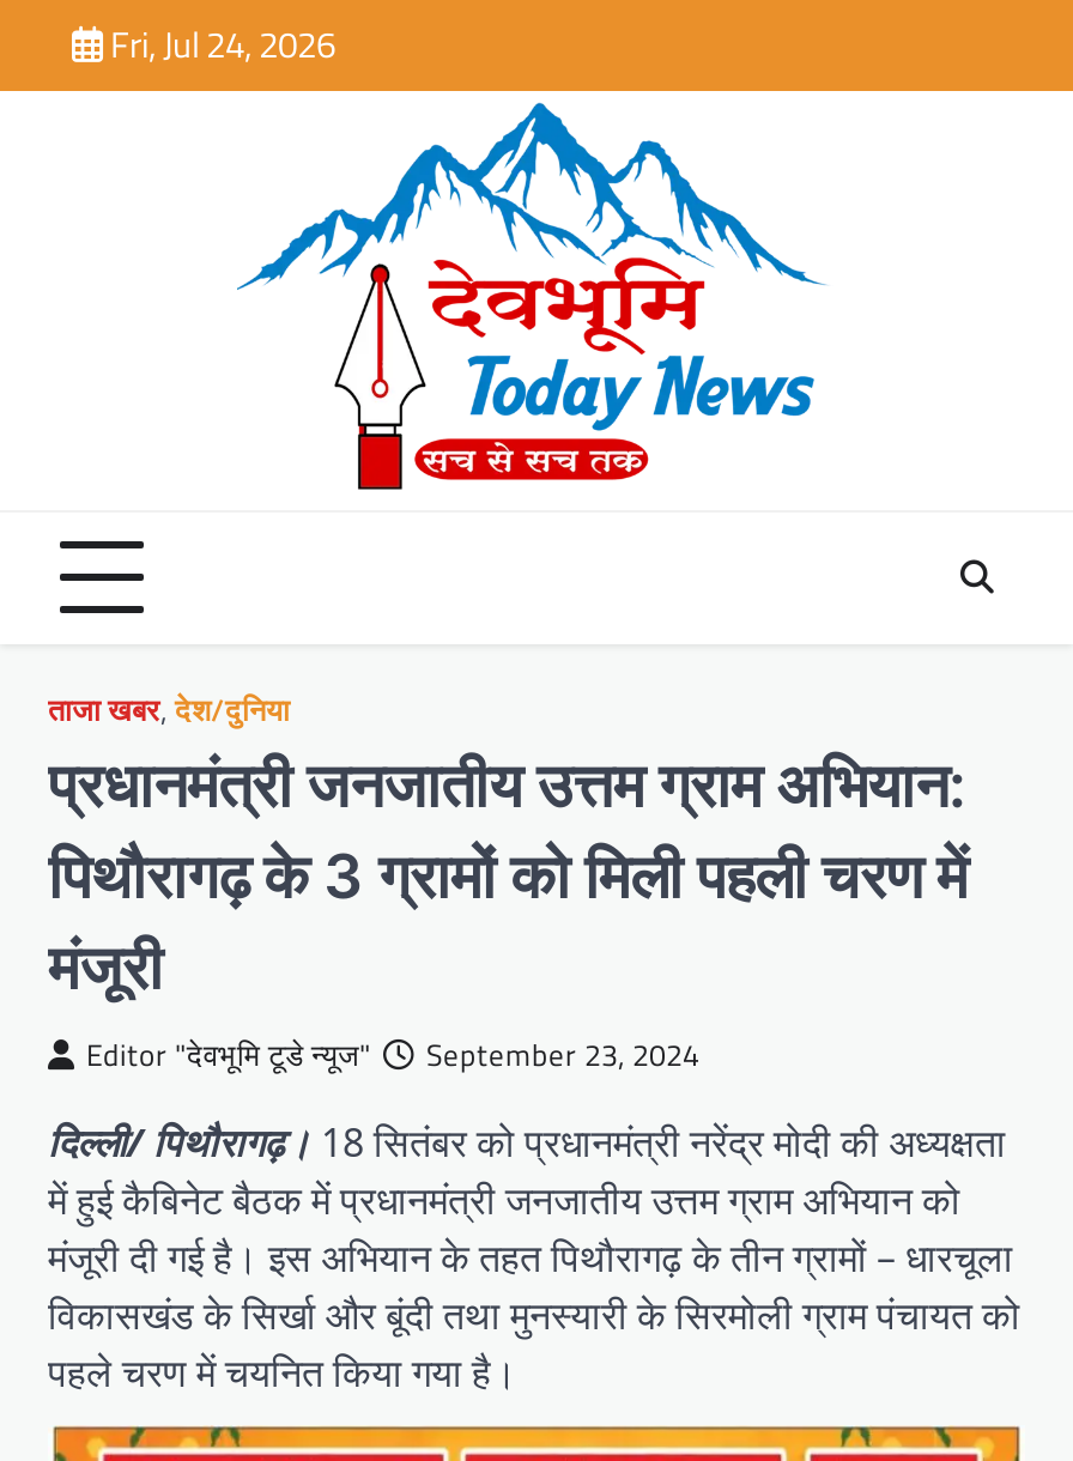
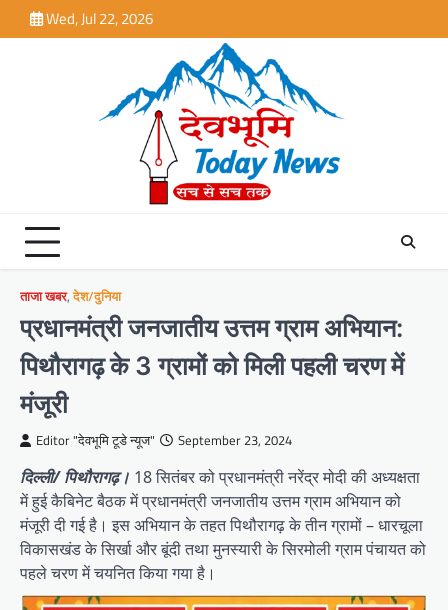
[110,17,335,72] Fri, Jul 24, 2026 -> [46,7,153,30] Wed, Jul 22, 2026

